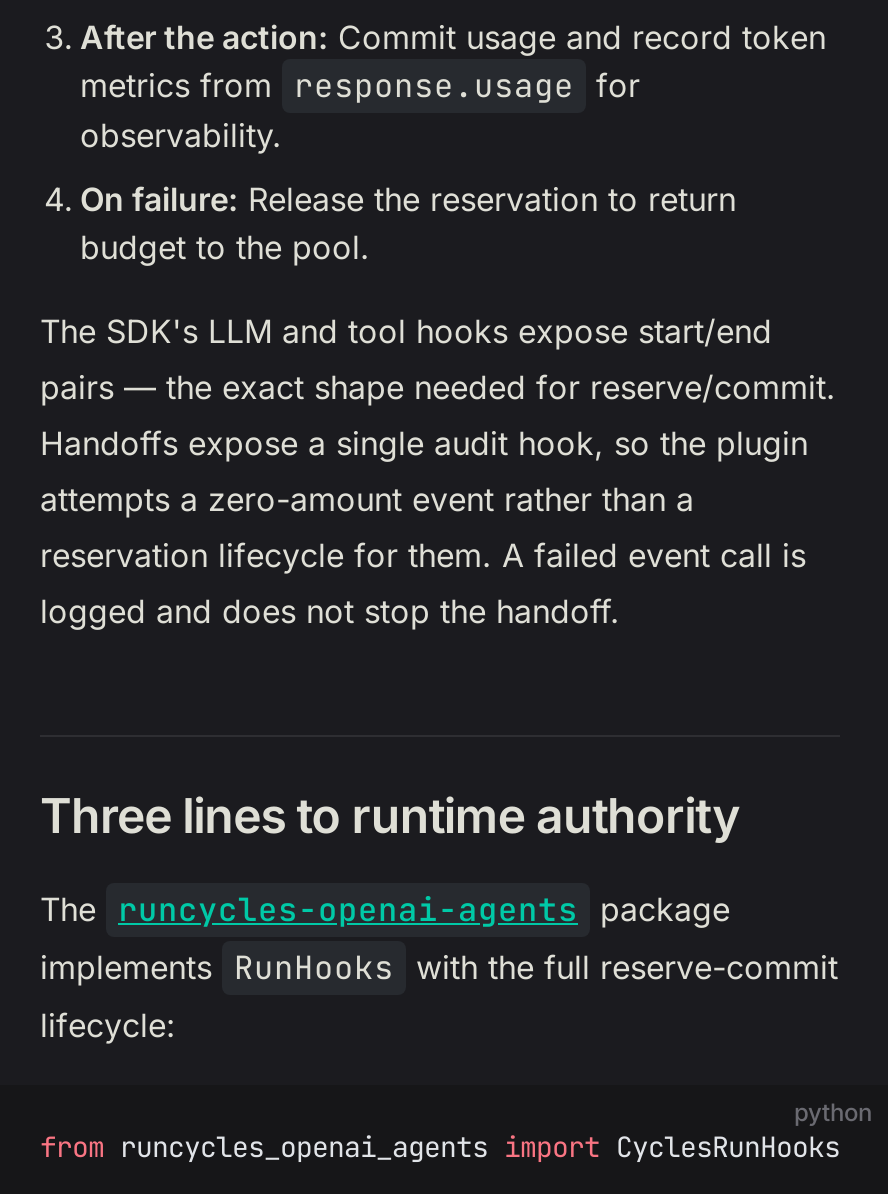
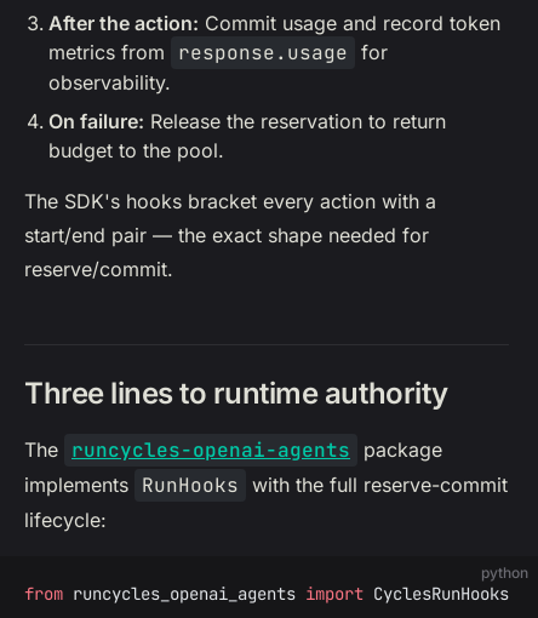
[40,311,836,631] The SDK's LLM and tool hooks expose start/end | pairs — the exact shape needed for reserve/commit. | Handoffs expose a single audit hook, so the plugin | attempts a zero-amount event rather than a | reservation lifecycle for them. A failed event call is | logged and does not stop the handoff. -> [24,189,436,281] The SDK's hooks bracket every action with a | start/end pair — the exact shape needed for | reserve/commit.

